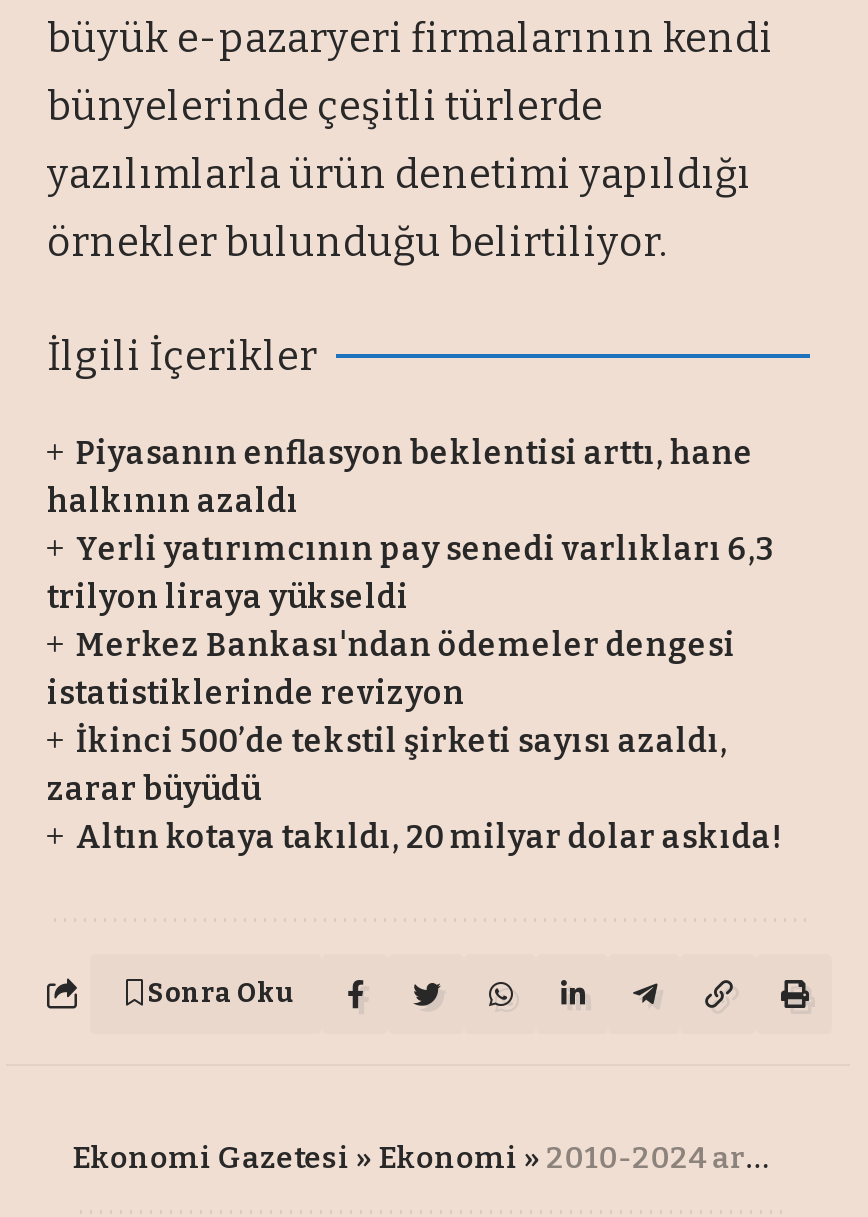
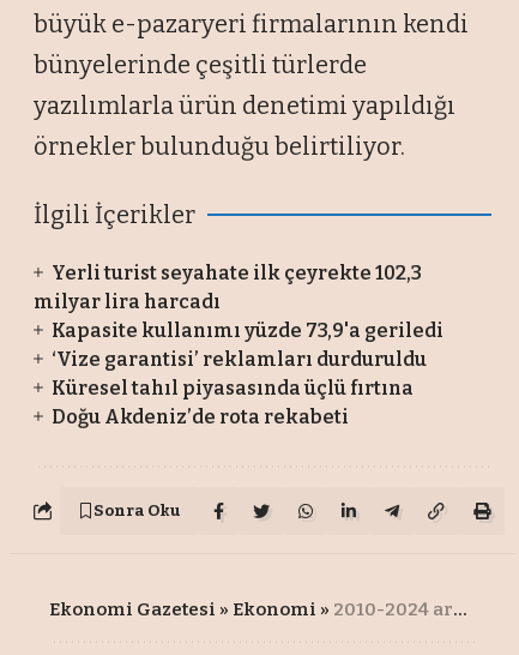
[47,433,780,855] Piyasanın enflasyon beklentisi arttı, hane | halkının azaldı | Yerli yatırımcının pay senedi varlıkları 6,3 | trilyon liraya yükseldi | Merkez Bankası'ndan ödemeler dengesi | istatistiklerinde revizyon | İkinci 500’de tekstil şirketi sayısı azaldı, | zarar büyüdü | Altın kotaya takıldı, 20 milyar dolar askıda! -> [34,261,443,428] Yerli turist seyahate ilk çeyrekte 102,3 | milyar lira harcadı | Kapasite kullanımı yüzde 73,9'a geriledi | ‘Vize garantisi’ reklamları durduruldu | Küresel tahıl piyasasında üçlü fırtına | Doğu Akdeniz’de rota rekabeti

